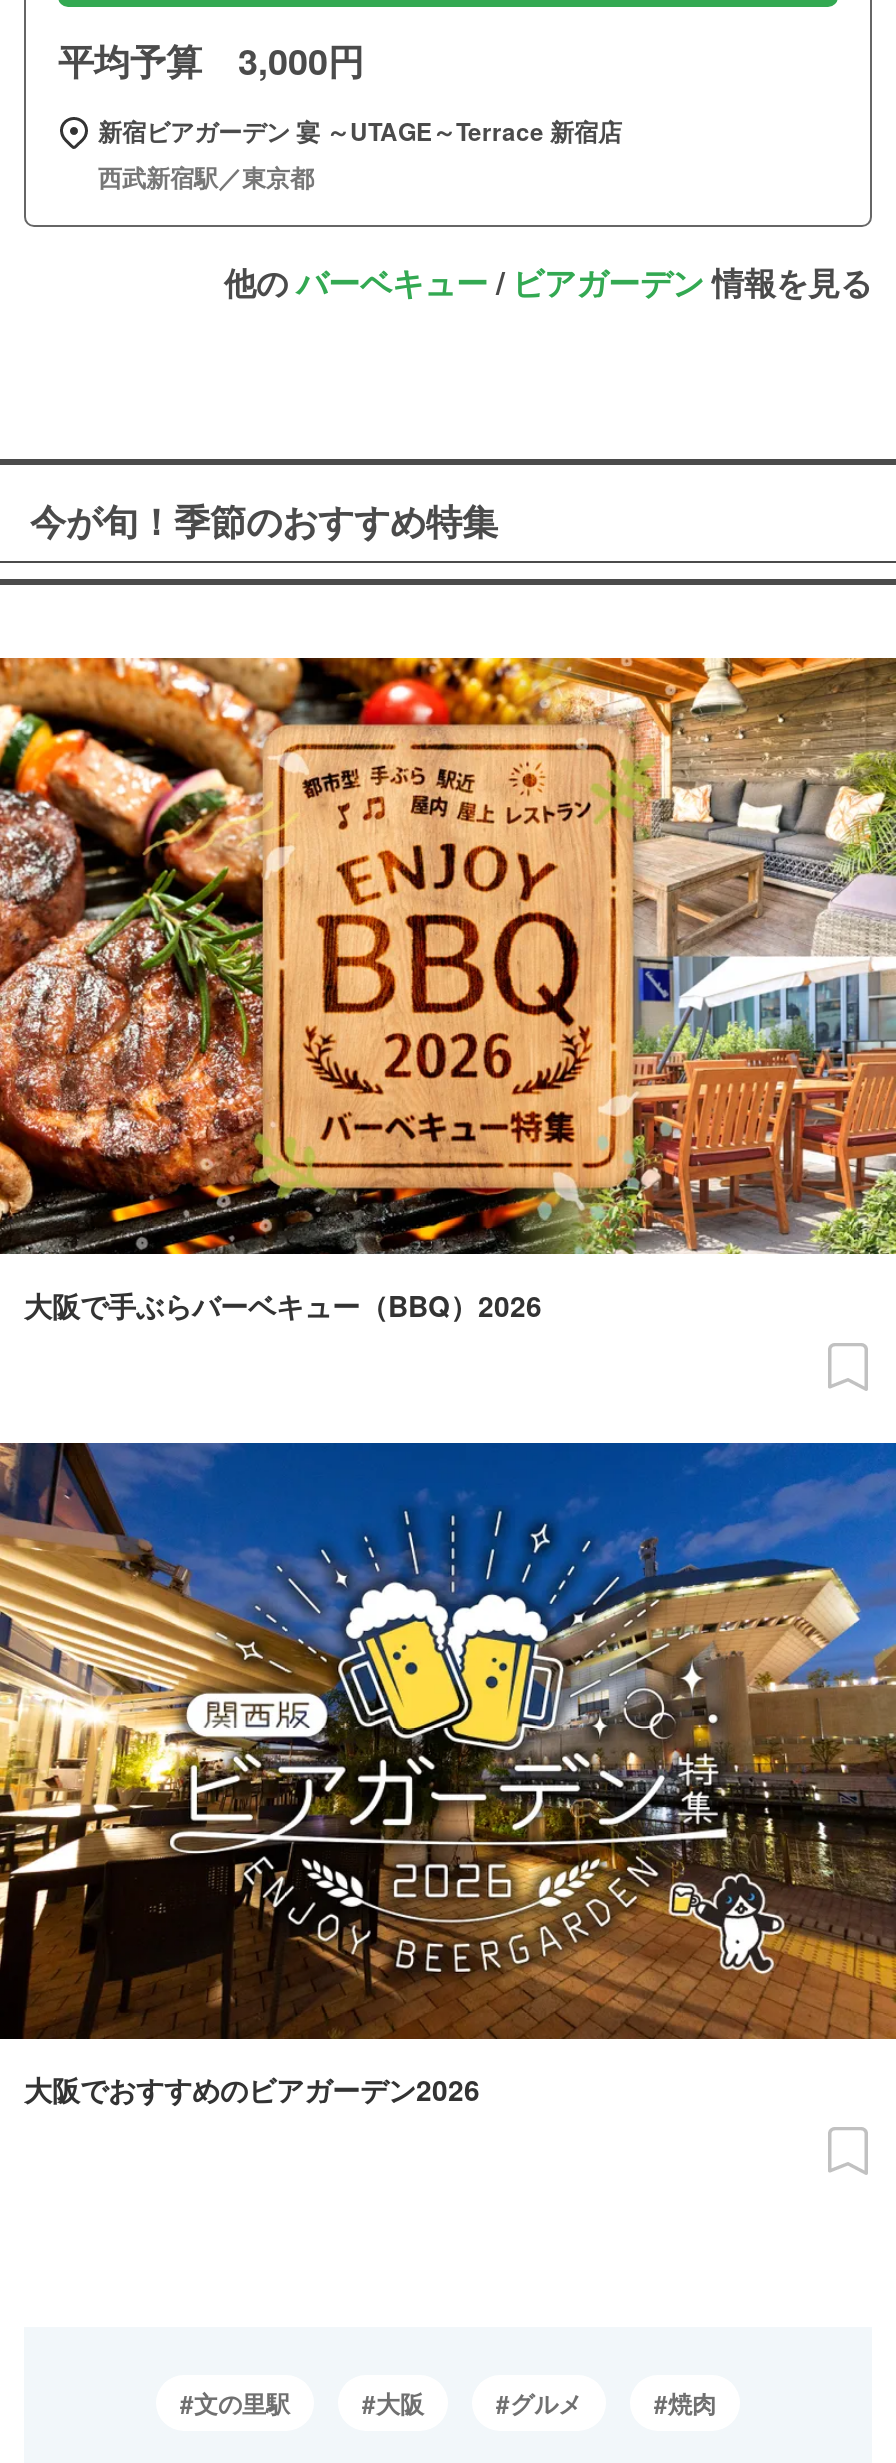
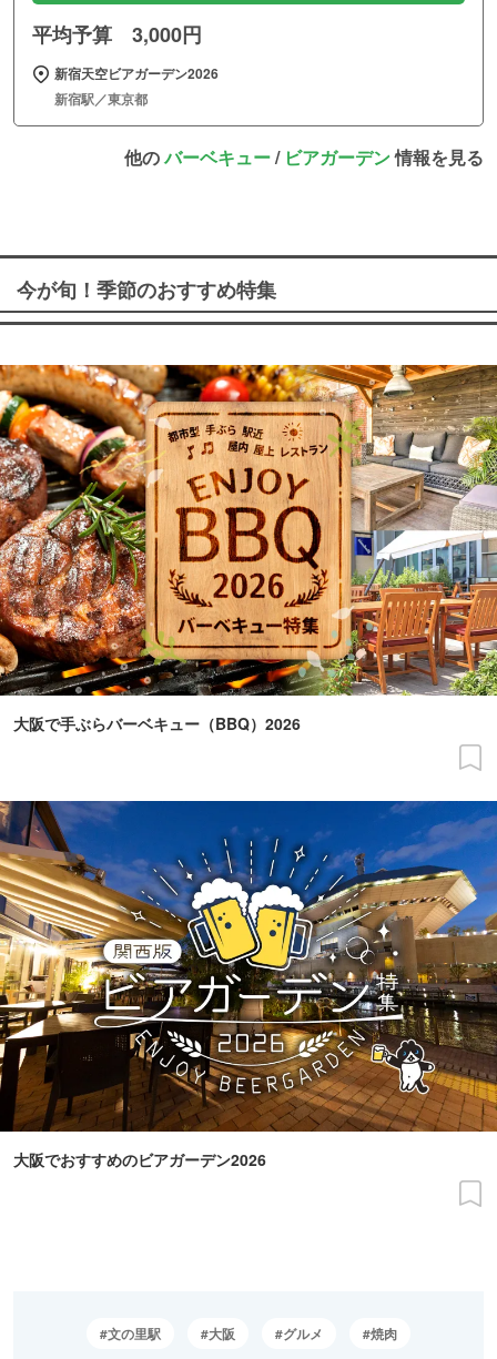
[98,114,622,196] 新宿ビアガーデン 宴 ～UTAGE～Terrace 新宿店 | 西武新宿駅／東京都 -> [54,63,219,108] 新宿天空ビアガーデン2026 | 新宿駅／東京都

